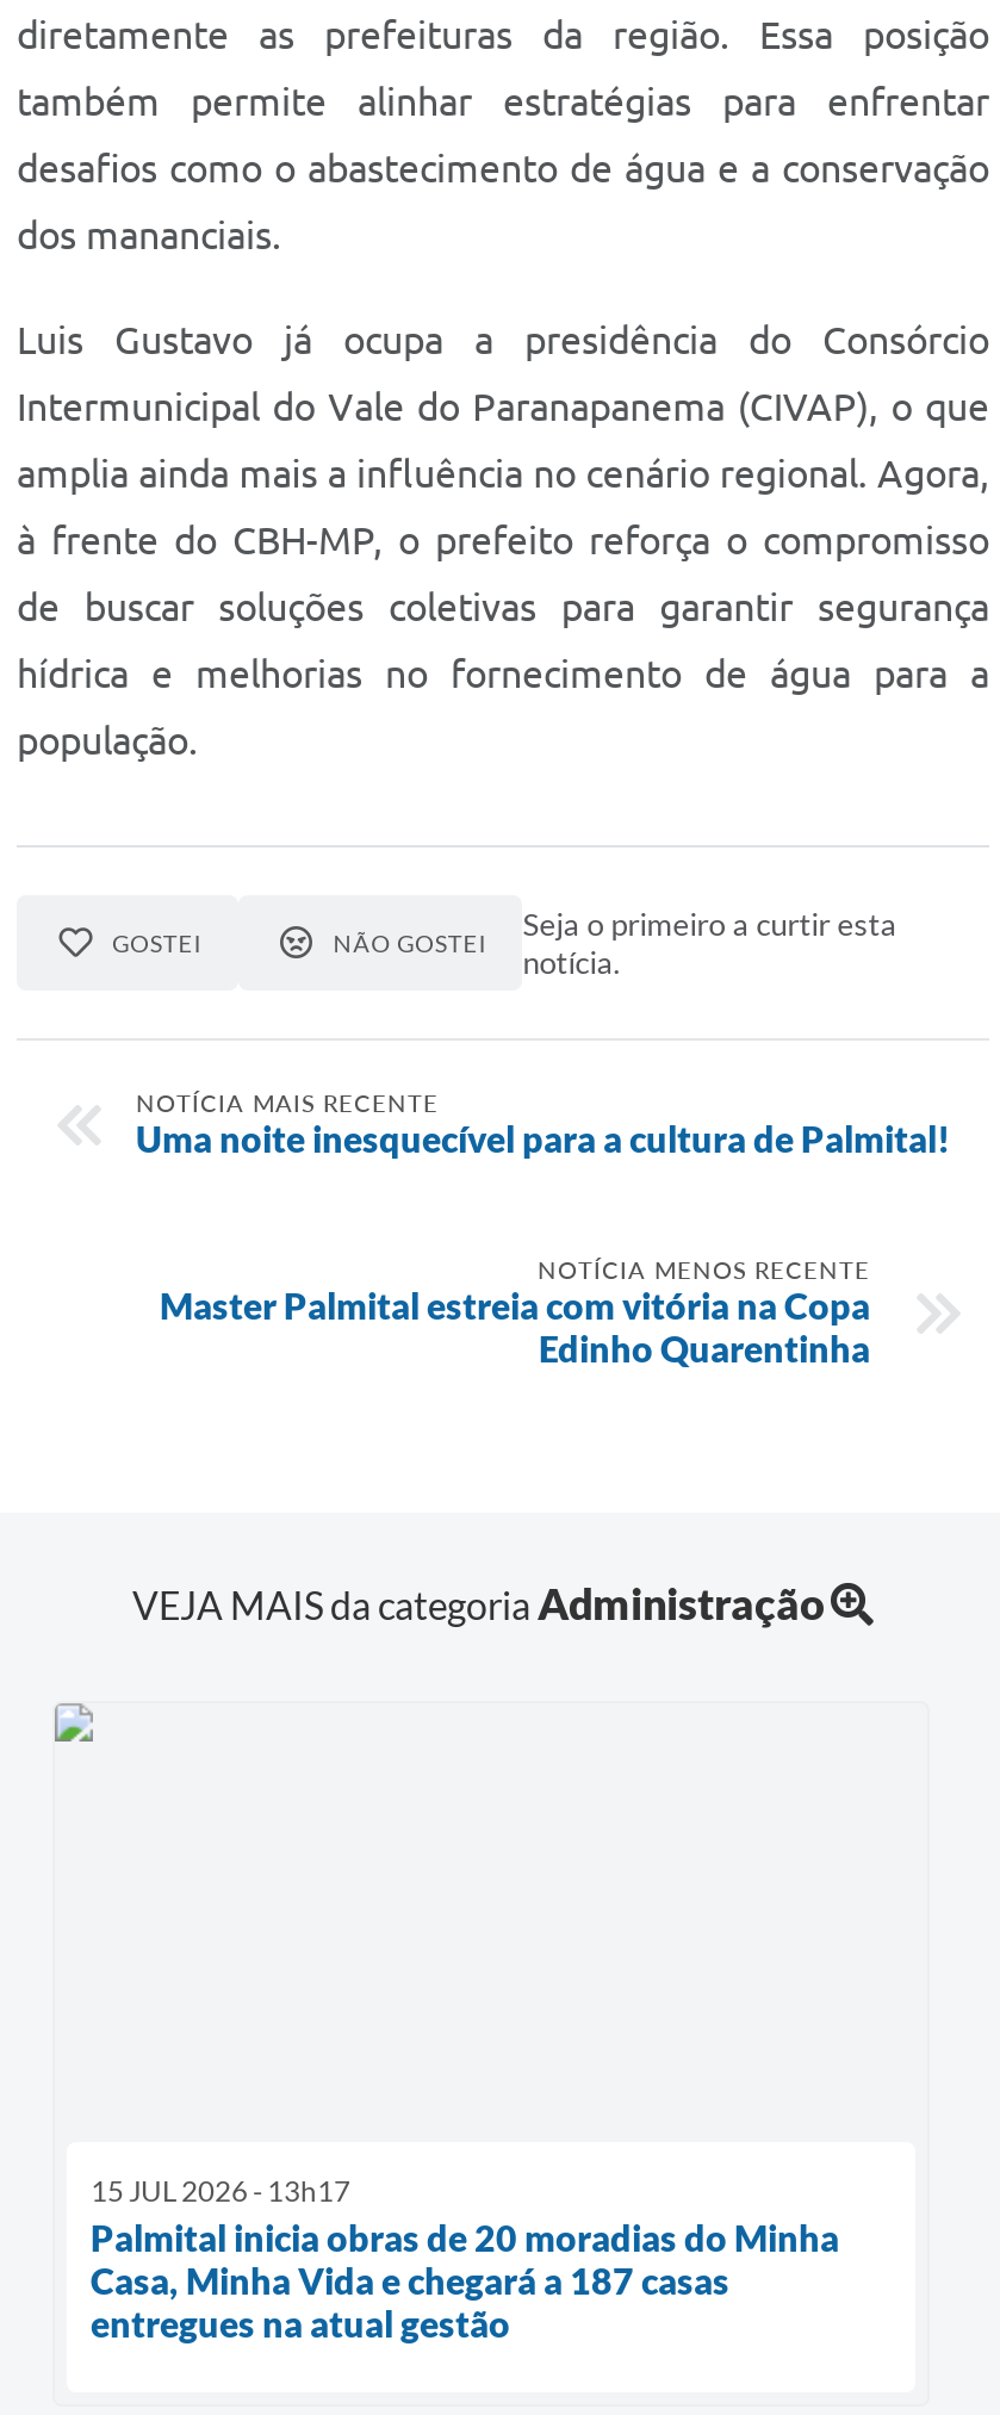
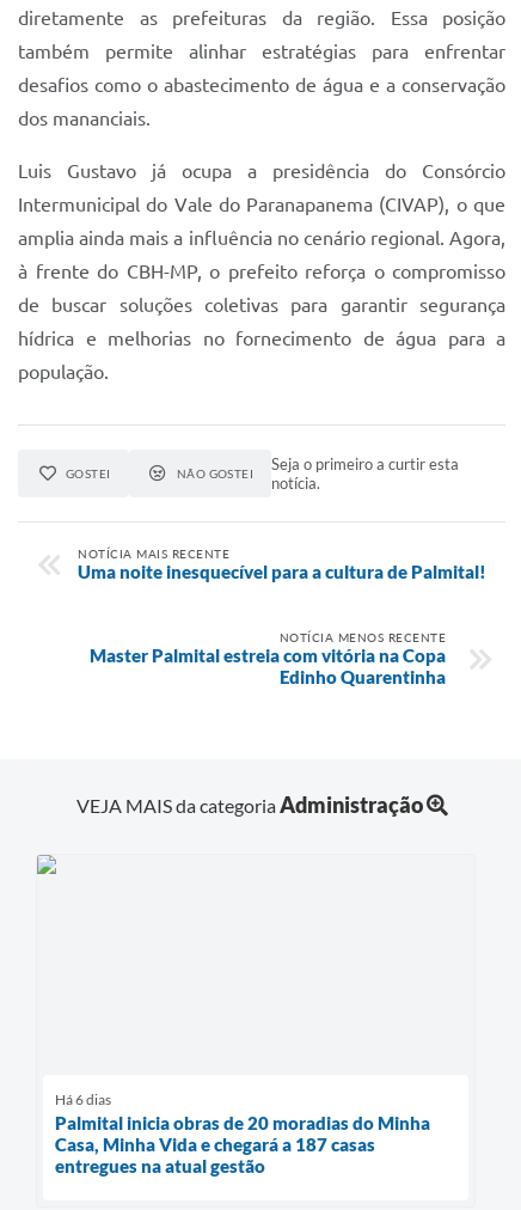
[91,2174,350,2210] 15 JUL 2026 - 13h17 -> [55,1091,111,1109] Há 6 dias

